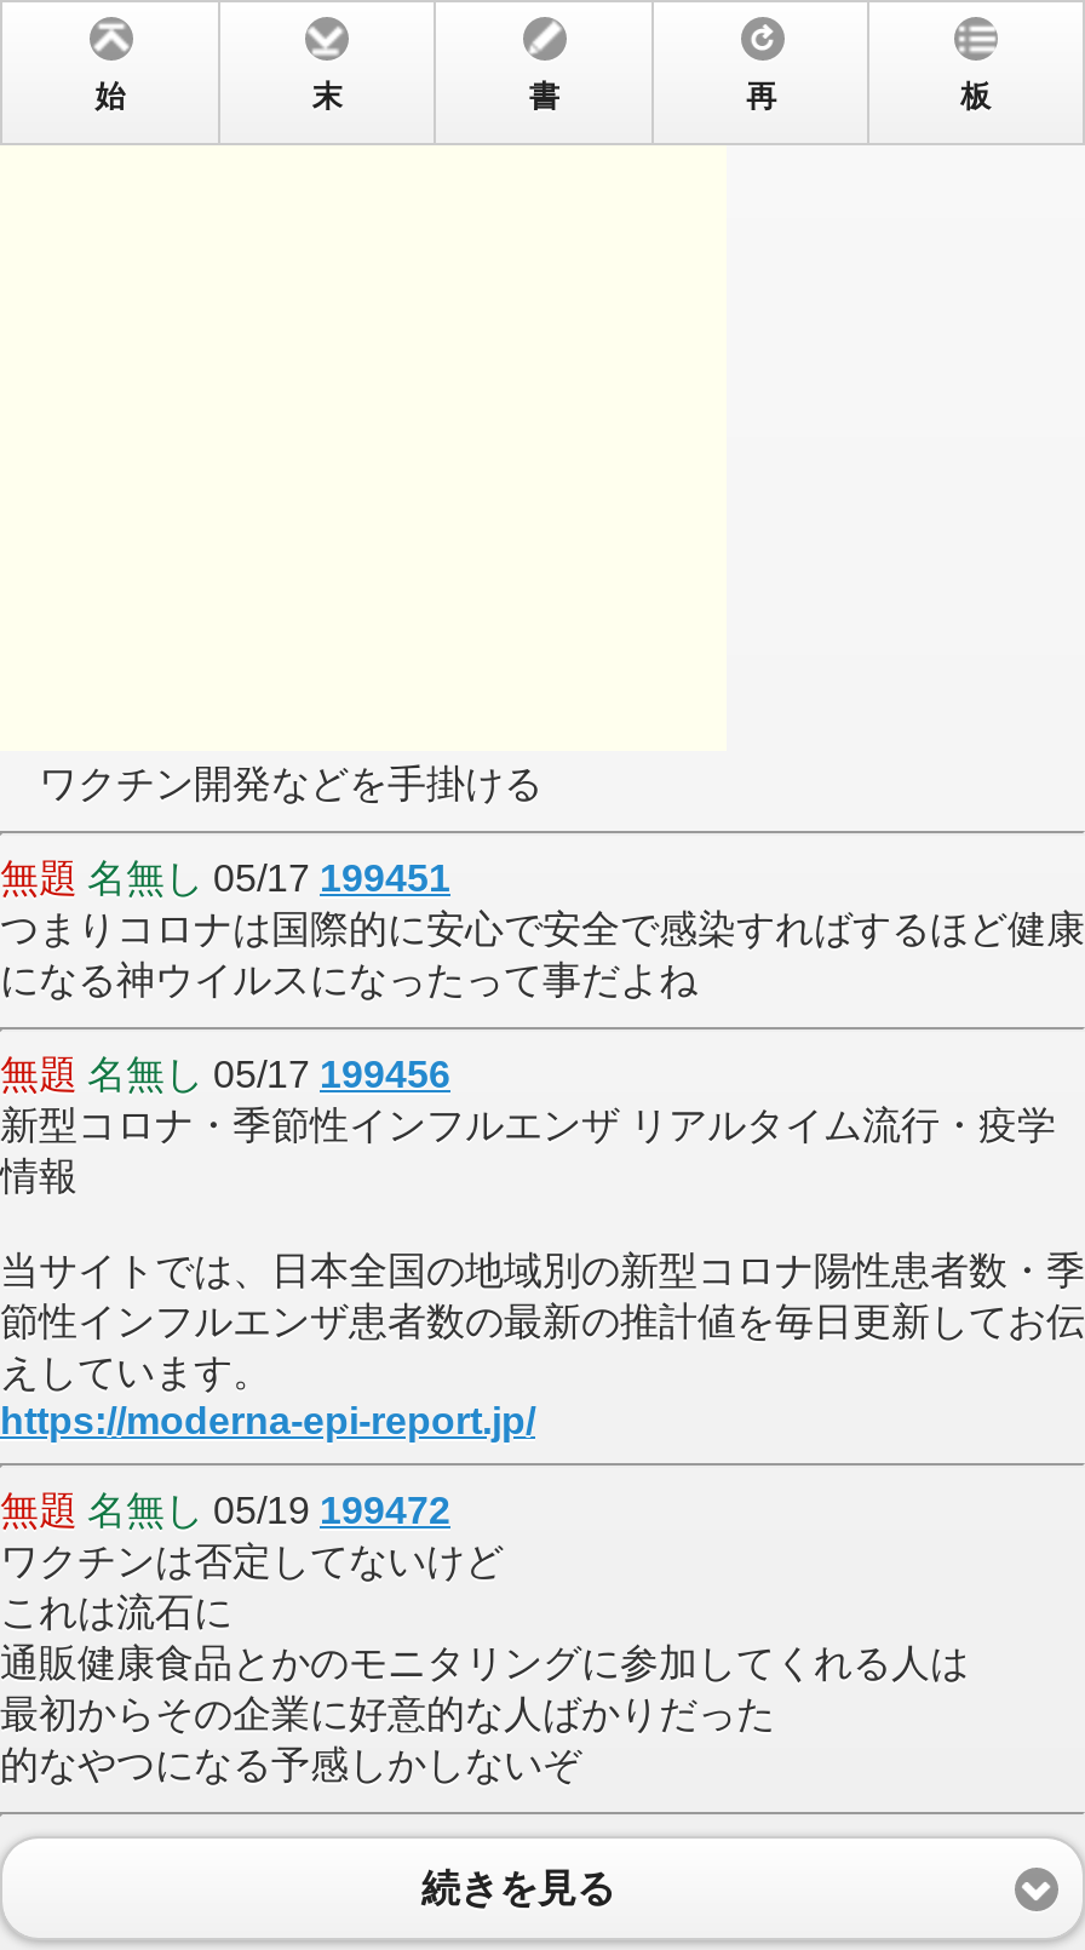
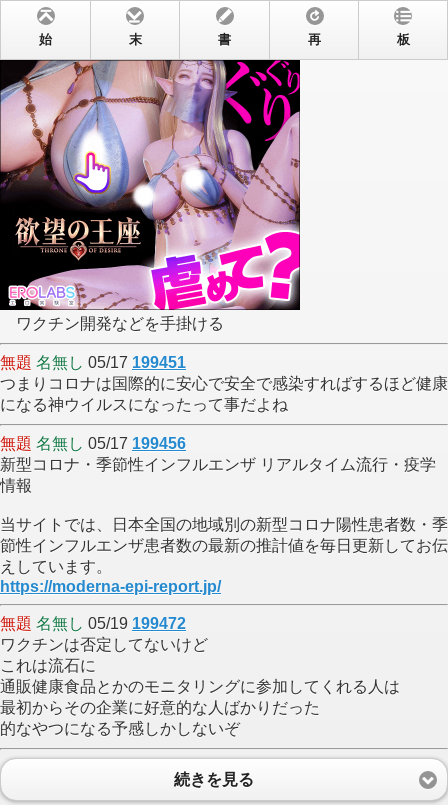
none -> [3,59,301,311] [image]

